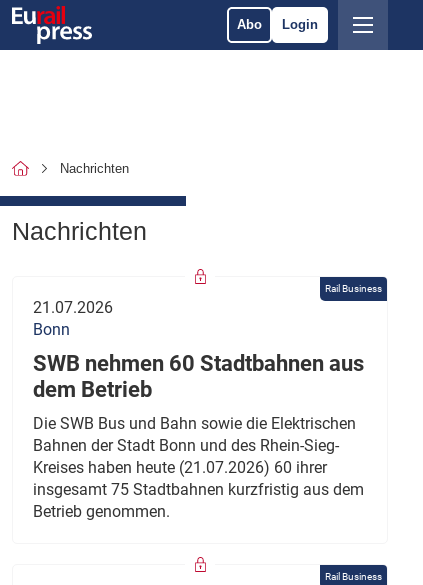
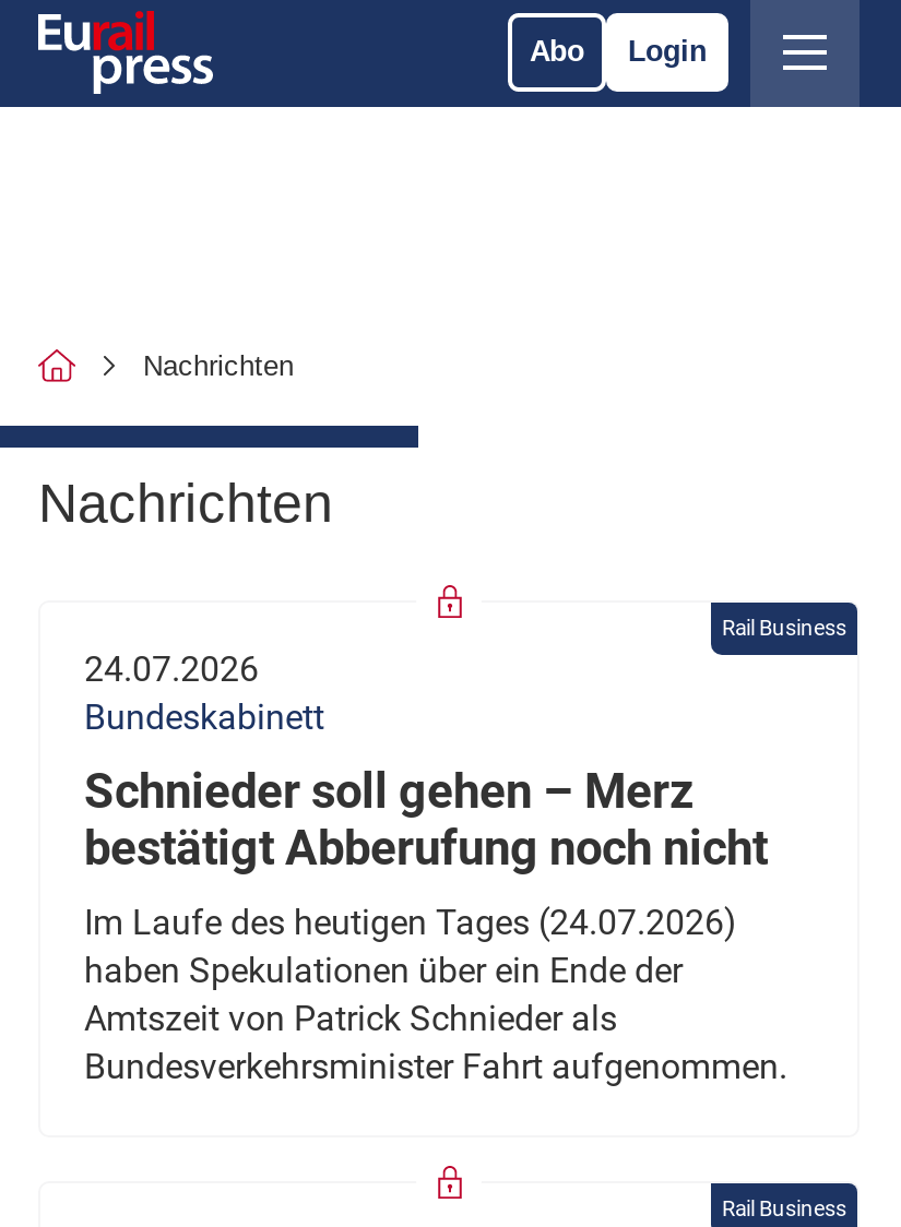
[33,298,113,339] 21.07.2026 | Bonn -> [84,649,324,738] 24.07.2026 | Bundeskabinett
[33,351,364,402] SWB nehmen 60 Stadtbahnen aus | dem Betrieb -> [84,765,768,876] Schnieder soll gehen – Merz | bestätigt Abberufung noch nicht
[33,414,364,521] Die SWB Bus und Bahn sowie die Elektrischen | Bahnen der Stadt Bonn und des Rhein-Sieg- | Kreises haben heute (21.07.2026) 60 ihrer | insgesamt 75 Stadtbahnen kurzfristig aus dem | Betrieb genommen. -> [84,902,787,1088] Im Laufe des heutigen Tages (24.07.2026) | haben Spekulationen über ein Ende der | Amtszeit von Patrick Schnieder als | Bundesverkehrsminister Fahrt aufgenommen.

